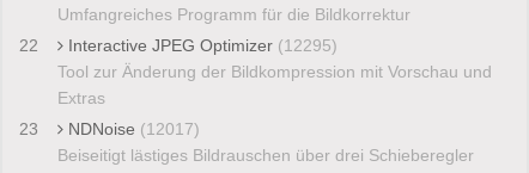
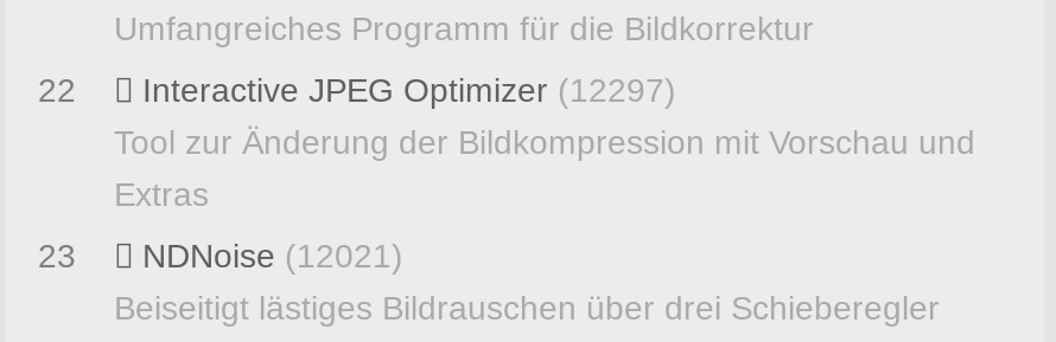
[63,36,337,55] Interactive JPEG Optimizer (12295) -> [133,71,676,108] Interactive JPEG Optimizer (12297)
[19,119,200,138] 23 NDNoise (12017) -> [38,236,403,274] 23 NDNoise (12021)

